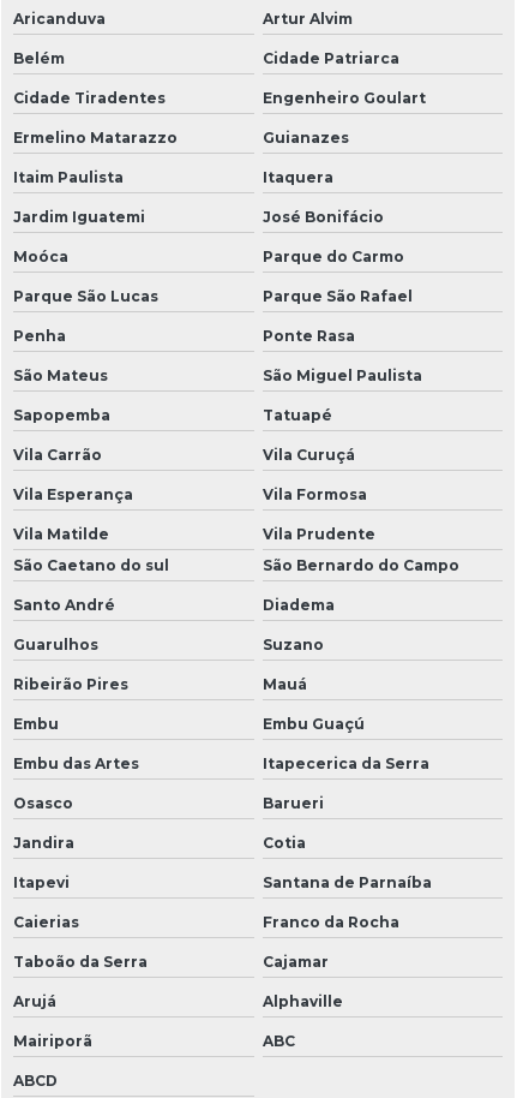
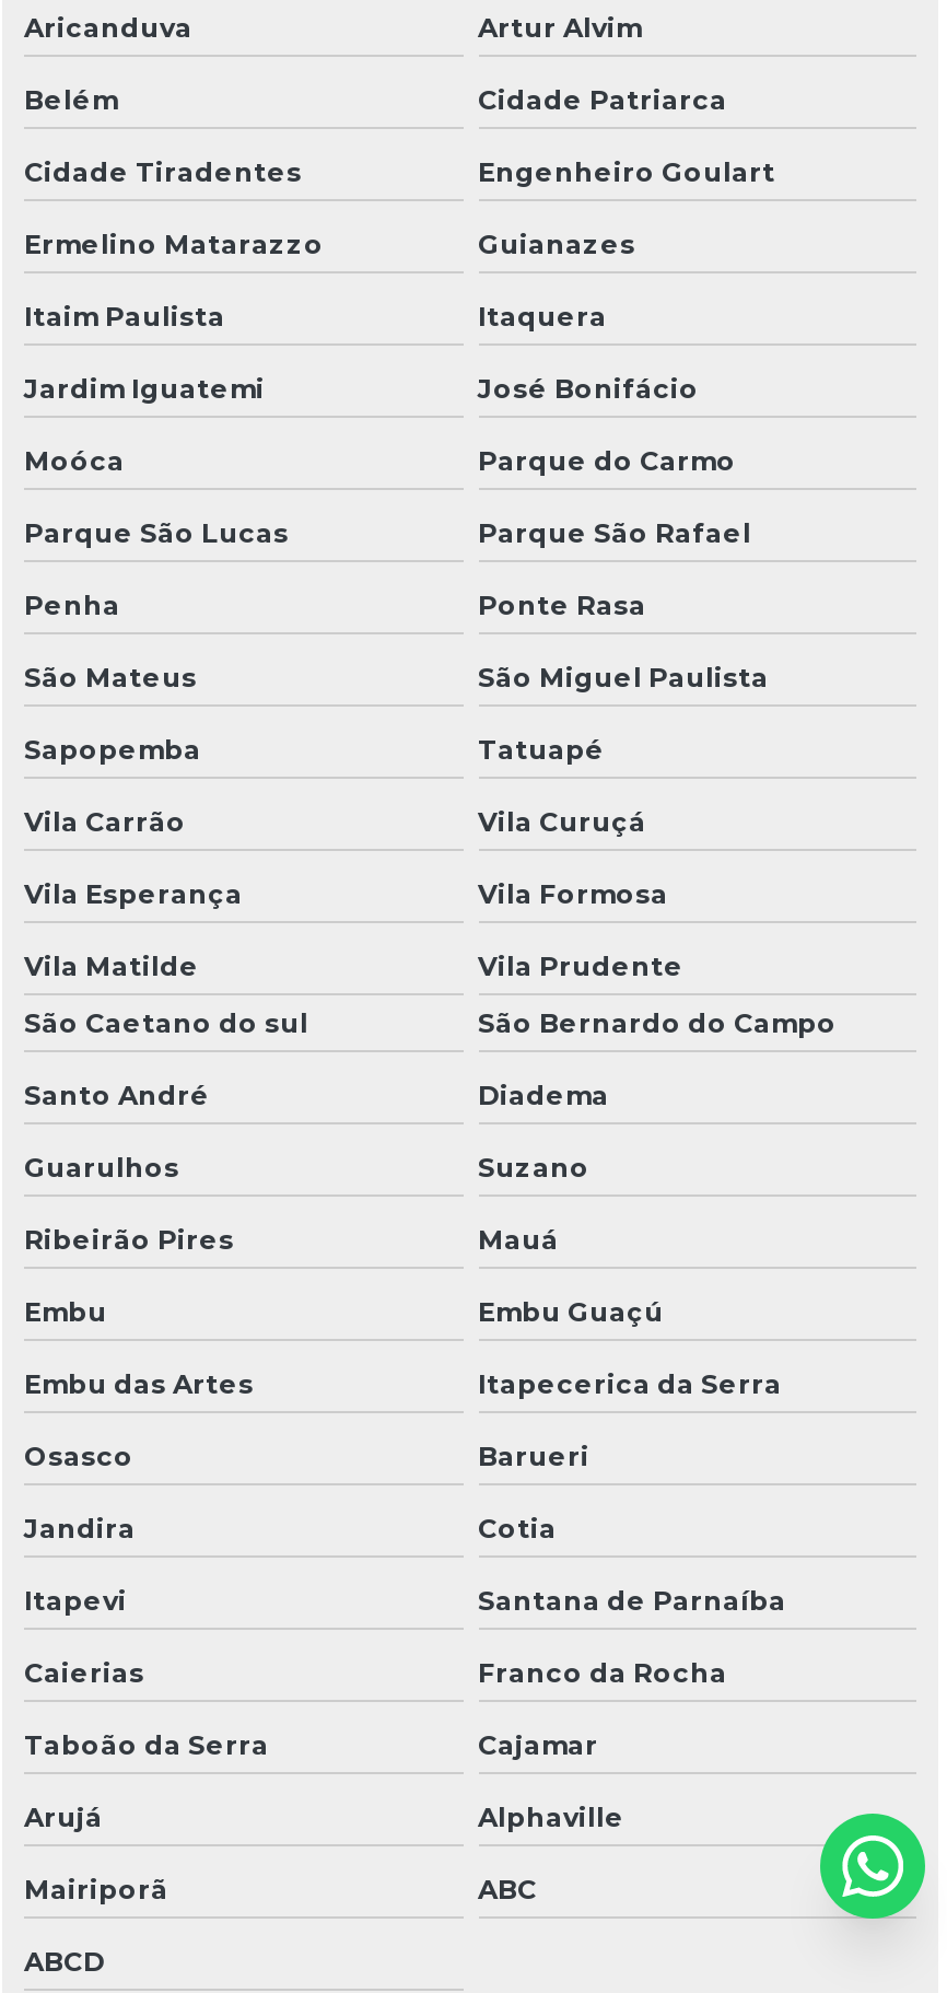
none -> [818,1811,927,1930] [image]

